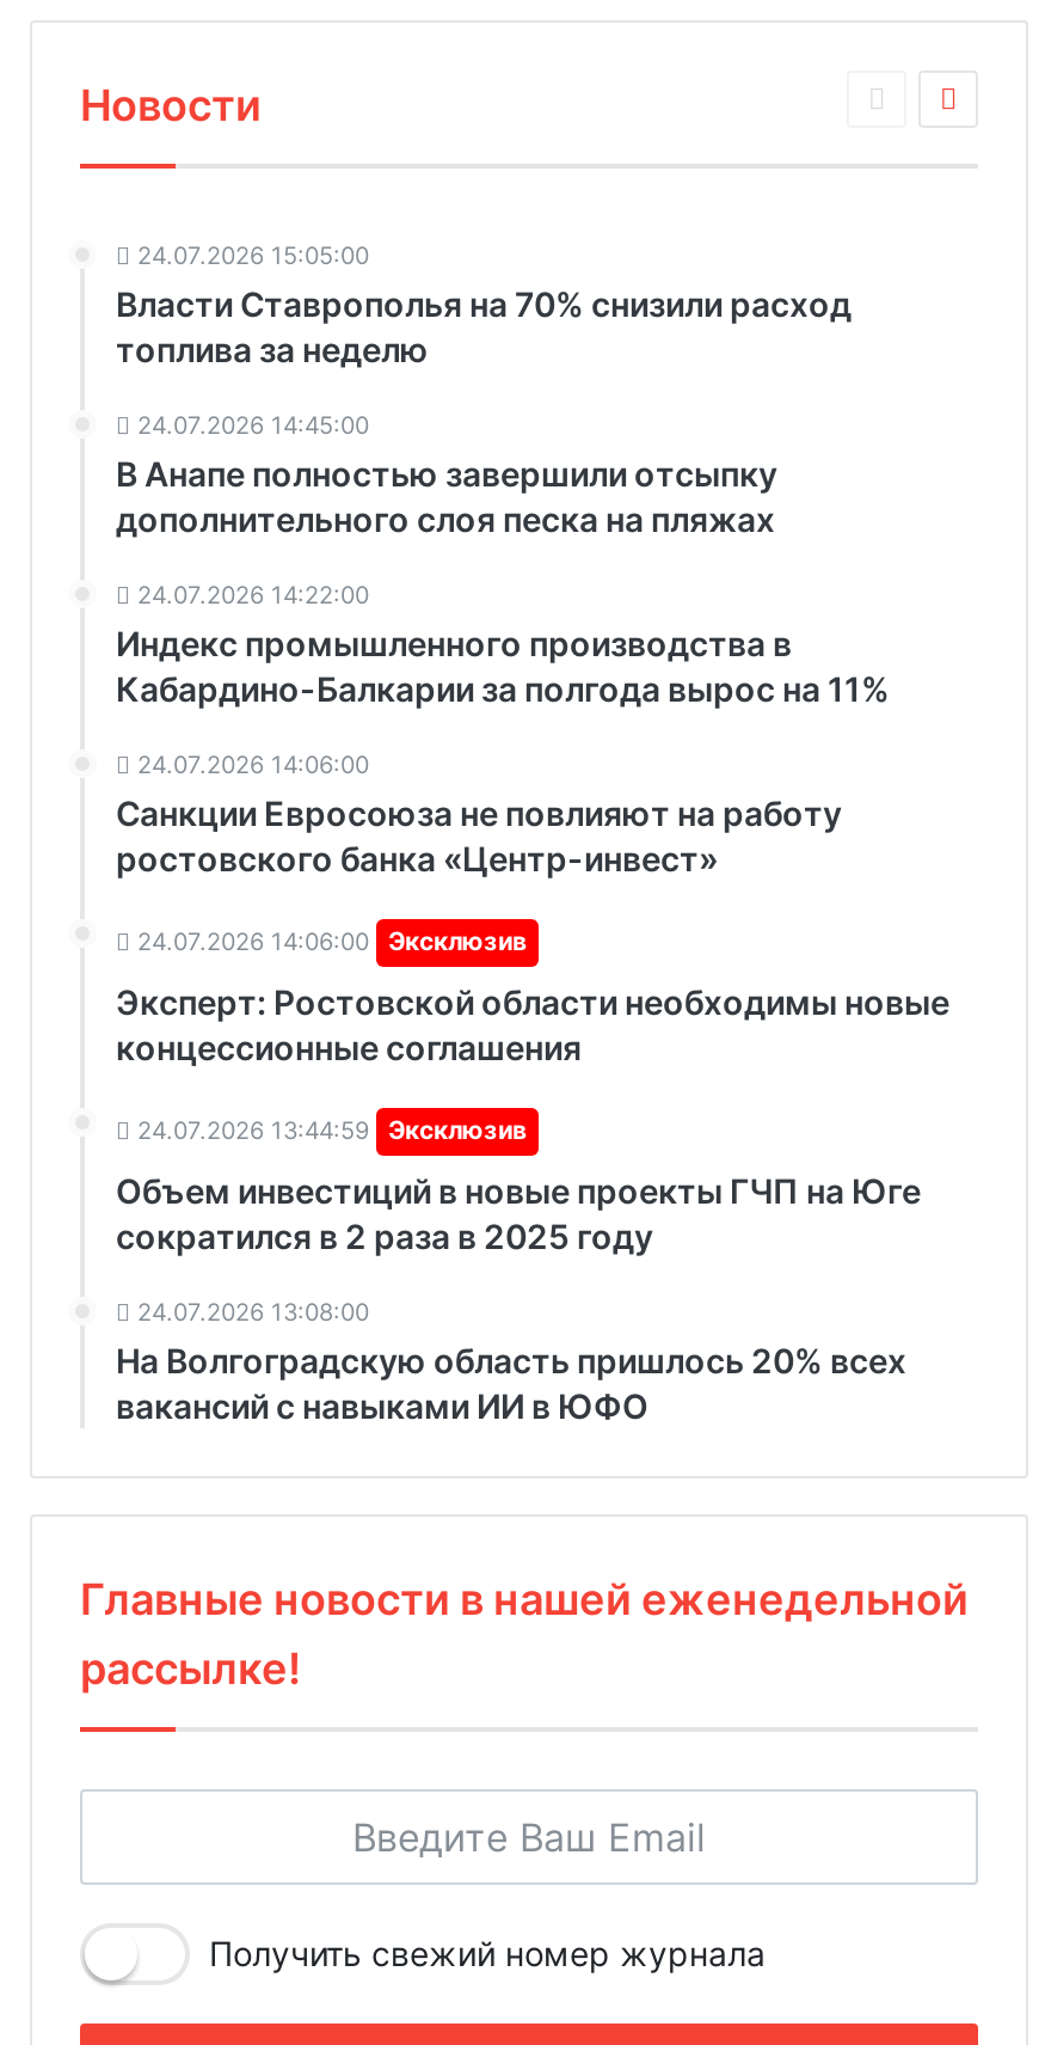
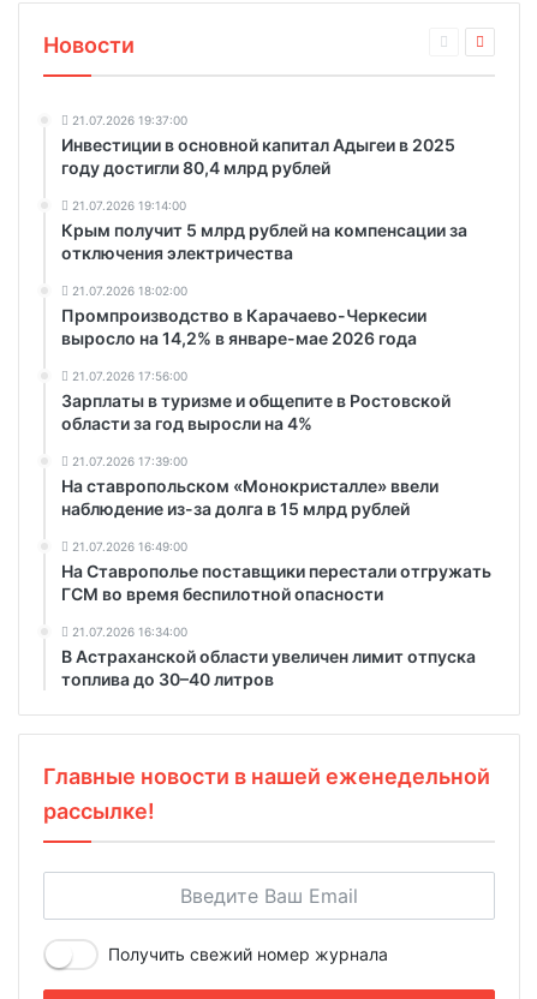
[116,241,949,1427] 24.07.2026 15:05:00 | Власти Ставрополья на 70% снизили расход | топлива за неделю | 24.07.2026 14:45:00 | В Анапе полностью завершили отсыпку | дополнительного слоя песка на пляжах | 24.07.2026 14:22:00 | Индекс промышленного производства в | Кабардино-Балкарии за полгода вырос на 11% | 24.07.2026 14:06:00 | Санкции Евросоюза не повлияют на работу | ростовского банка «Центр-инвест» | 24.07.2026 14:06:00 | Эксклюзив | Эксперт: Ростовской области необходимы новые | концессионные соглашения | 24.07.2026 13:44:59 | Эксклюзив | Объем инвестиций в новые проекты ГЧП на Юге | сократился в 2 раза в 2025 году | 24.07.2026 13:08:00 | На Волгоградскую область пришлось 20% всех | вакансий с навыками ИИ в ЮФО -> [61,113,491,690] 21.07.2026 19:37:00 | Инвестиции в основной капитал Адыгеи в 2025 | году достигли 80,4 млрд рублей | 21.07.2026 19:14:00 | Крым получит 5 млрд рублей на компенсации за | отключения электричества | 21.07.2026 18:02:00 | Промпроизводство в Карачаево-Черкесии | выросло на 14,2% в январе-мае 2026 года | 21.07.2026 17:56:00 | Зарплаты в туризме и общепите в Ростовской | области за год выросли на 4% | 21.07.2026 17:39:00 | На ставропольском «Монокристалле» ввели | наблюдение из-за долга в 15 млрд рублей | 21.07.2026 16:49:00 | На Ставрополье поставщики перестали отгружать | ГСМ во время беспилотной опасности | 21.07.2026 16:34:00 | В Астраханской области увеличен лимит отпуска | топлива до 30–40 литров

